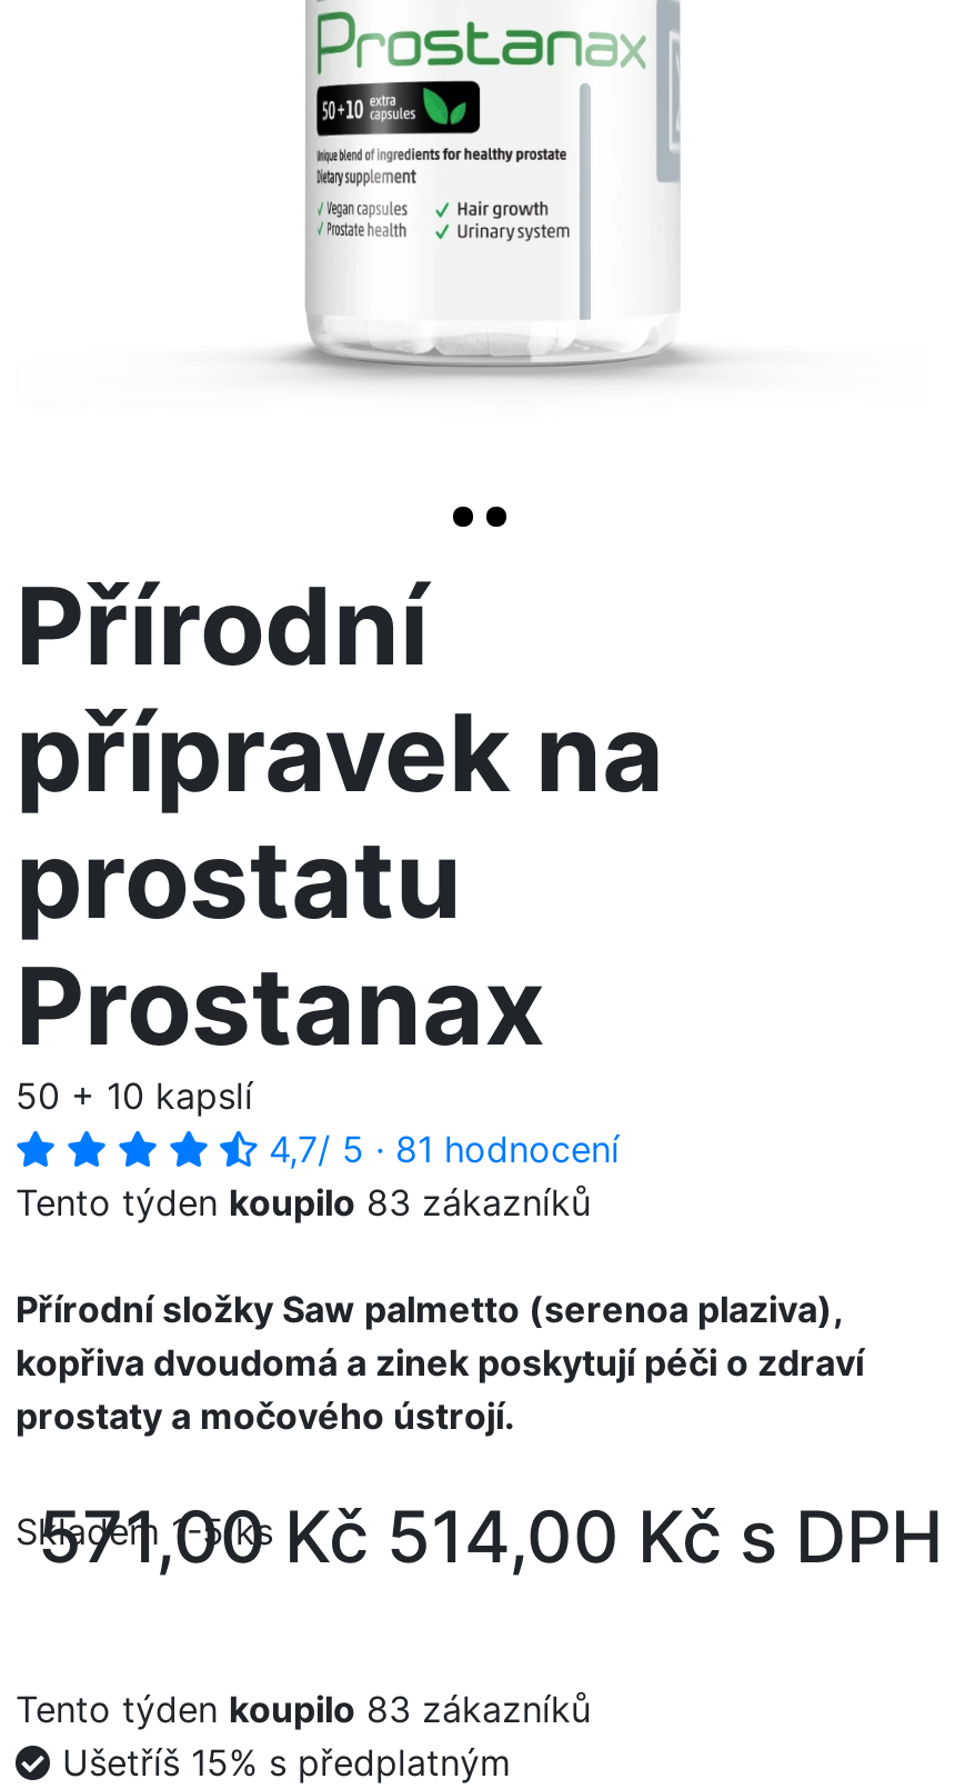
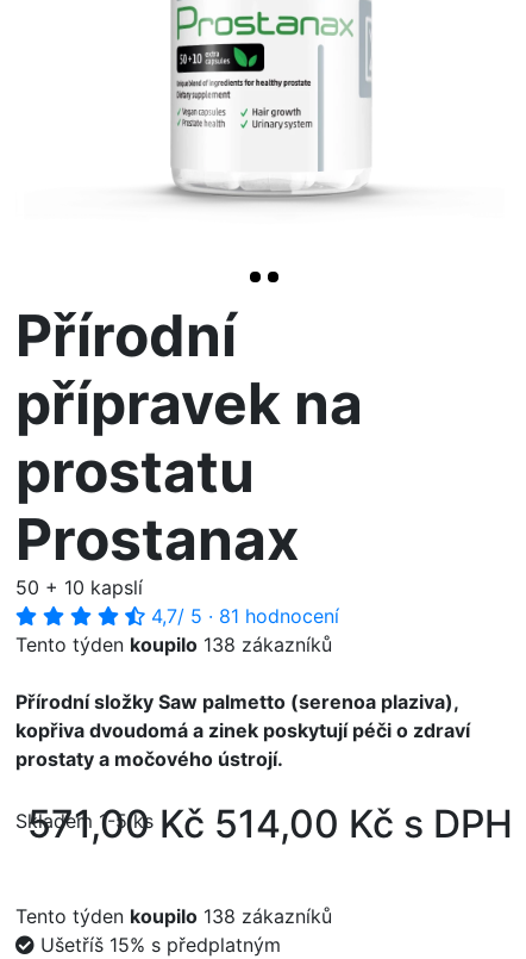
[16,1180,591,1225] Tento týden koupilo 83 zákazníků -> [15,633,332,657] Tento týden koupilo 138 zákazníků
[16,1687,591,1731] Tento týden koupilo 83 zákazníků -> [15,904,332,928] Tento týden koupilo 138 zákazníků

